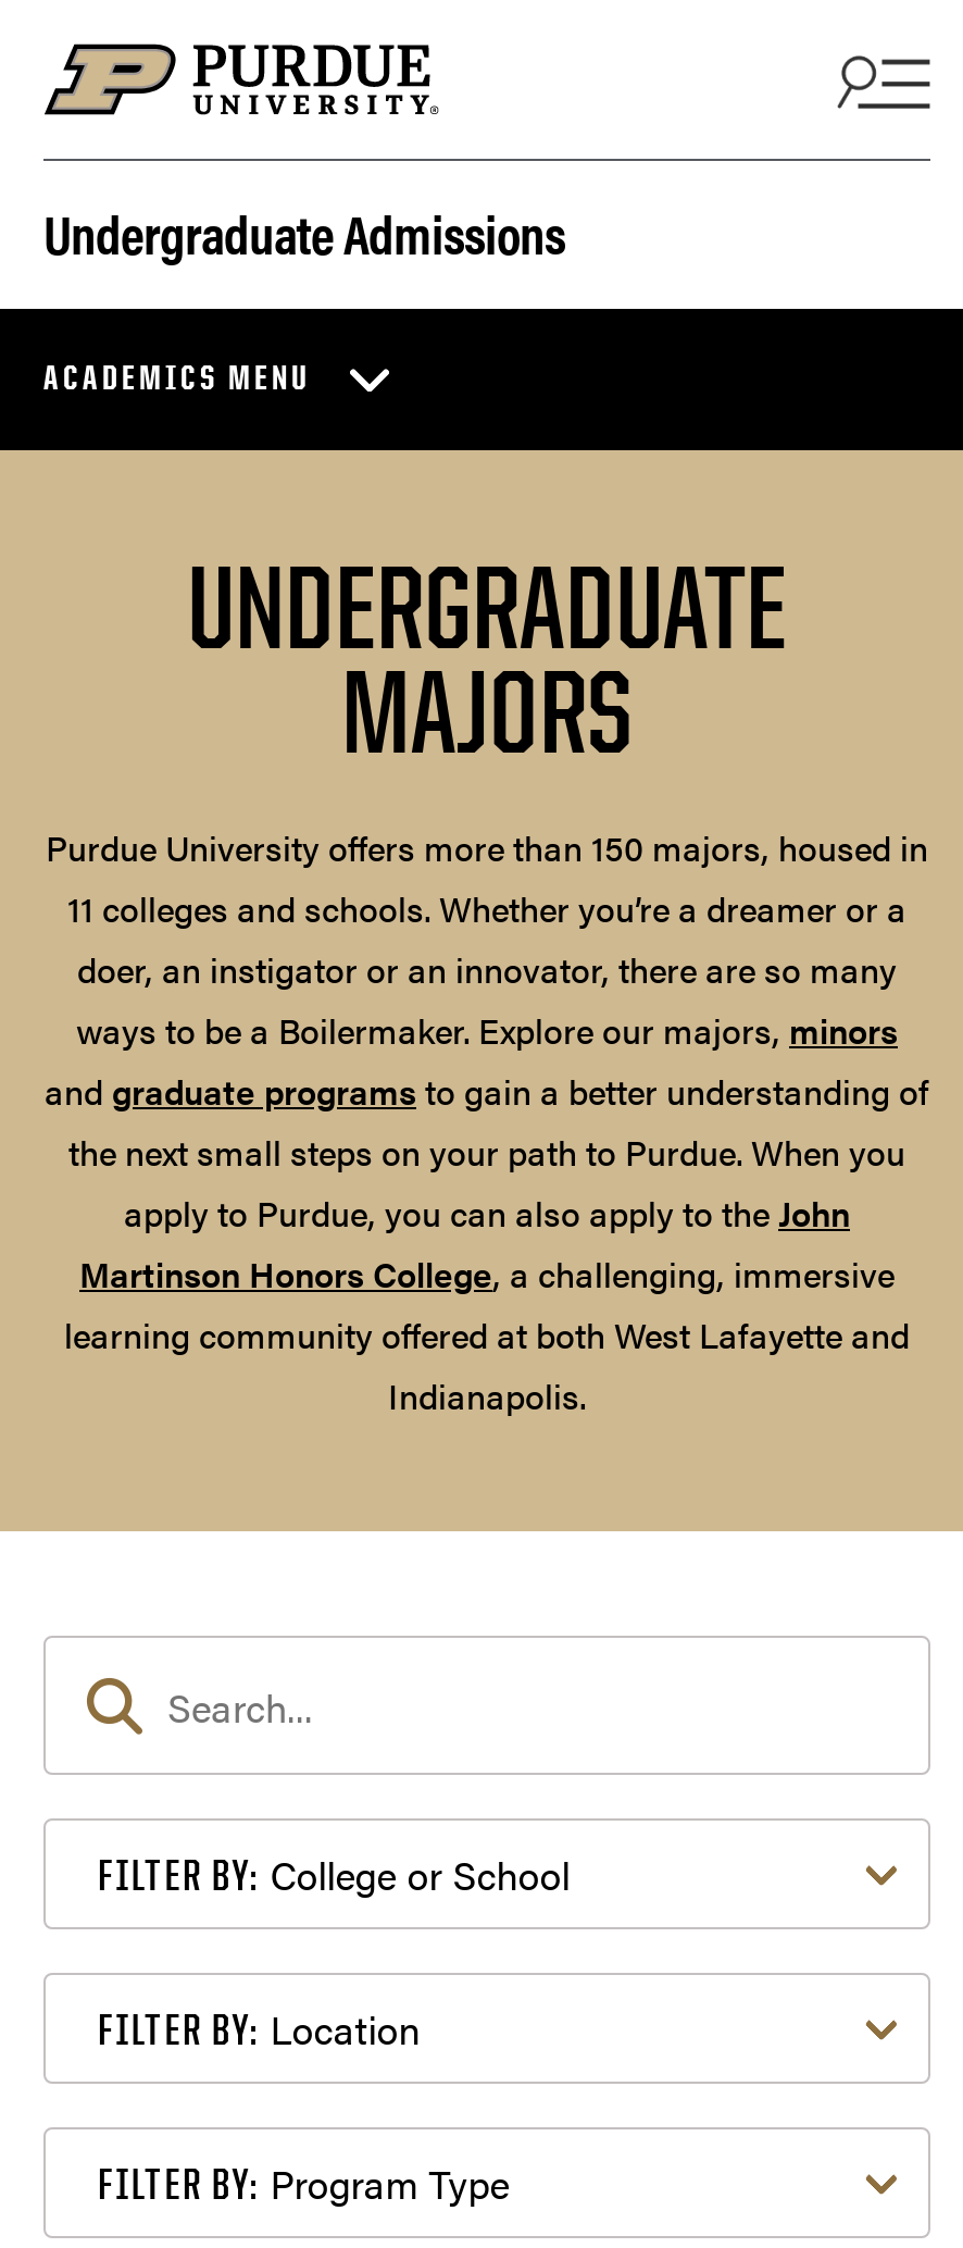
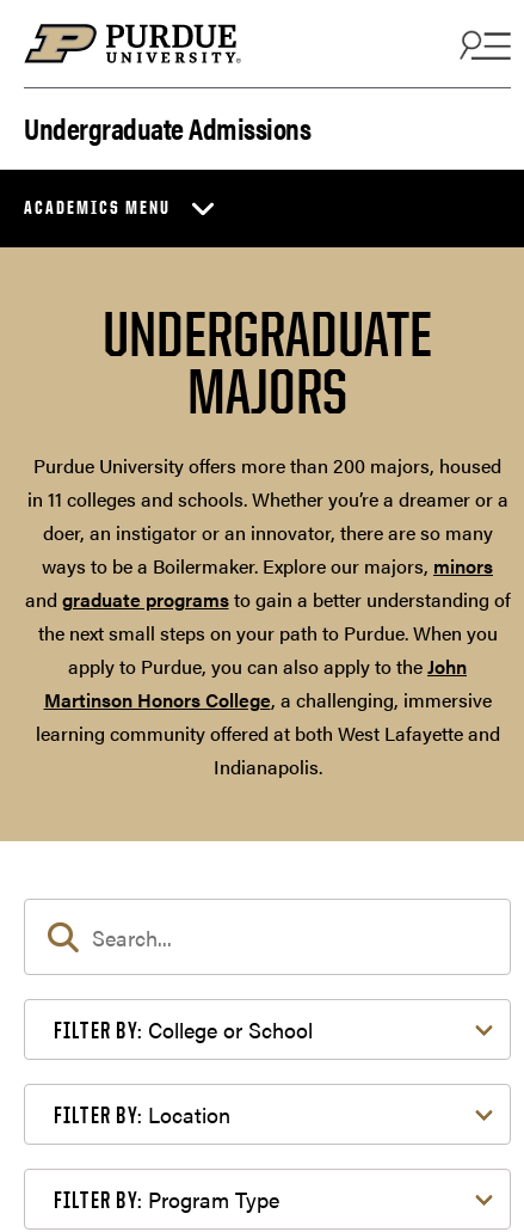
[46,823,928,934] Purdue University offers more than 150 majors, housed in | 11 colleges and schools. Whether you’re a dreamer or a -> [27,452,508,513] Purdue University offers more than 200 majors, housed | in 11 colleges and schools. Whether you’re a dreamer or a

